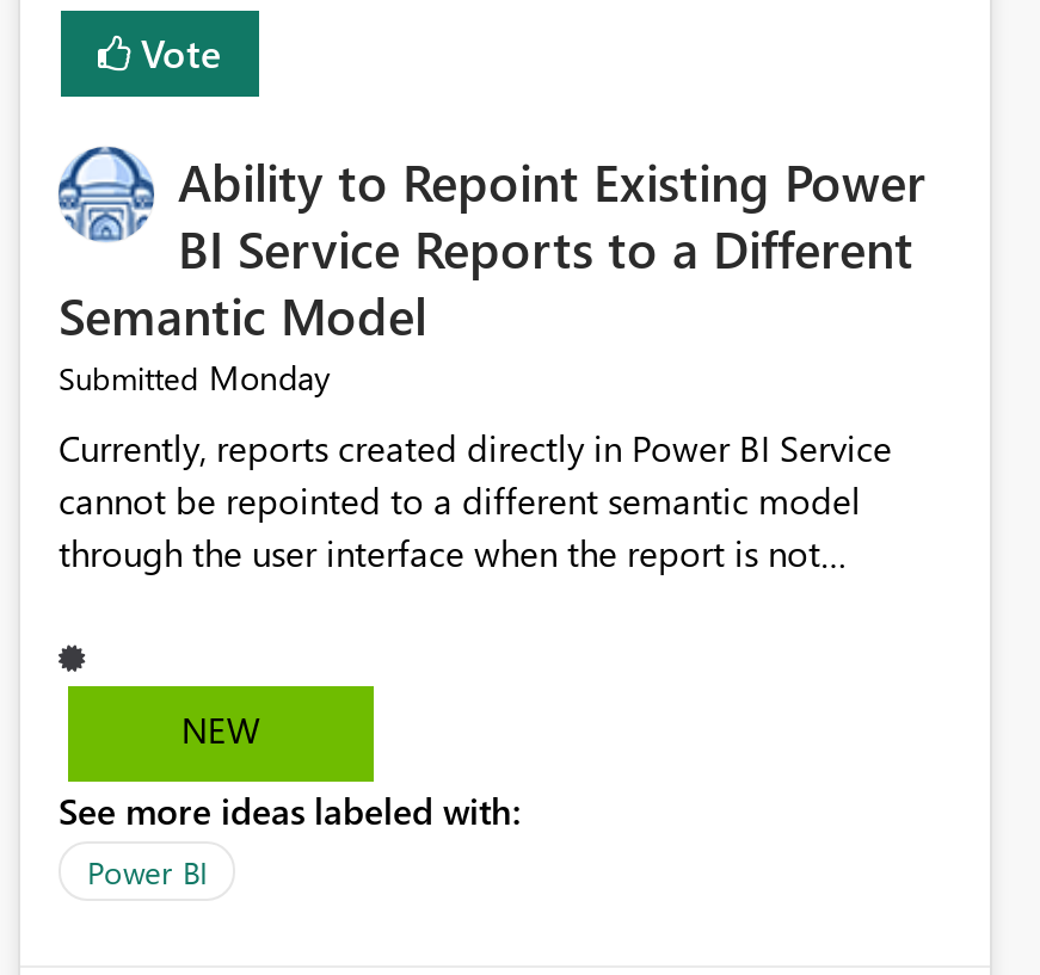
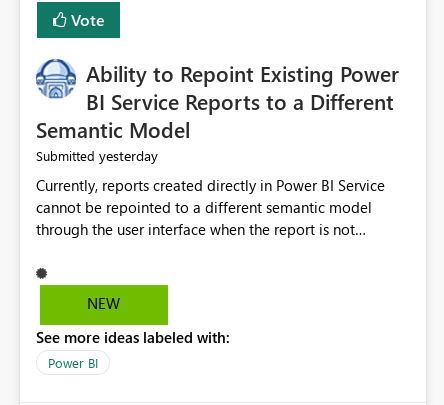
[59,355,331,401] Submitted Monday -> [36,146,158,165] Submitted yesterday

